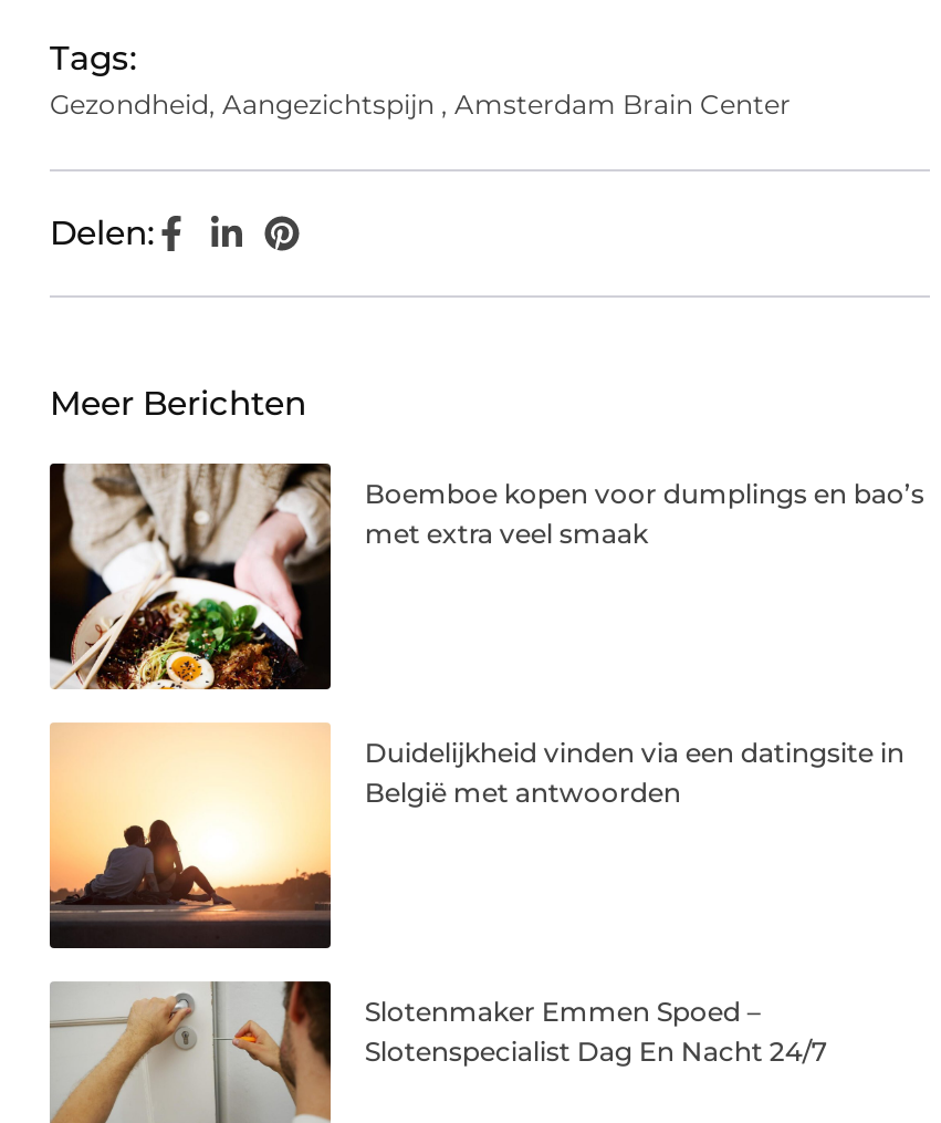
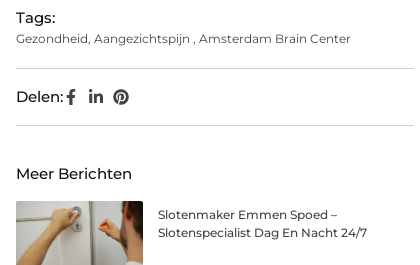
[50,464,924,692] [image] | Boemboe kopen voor dumplings en bao’s | met extra veel smaak -> none
[48,722,904,950] [image] | Duidelijkheid vinden via een datingsite in | België met antwoorden -> none

